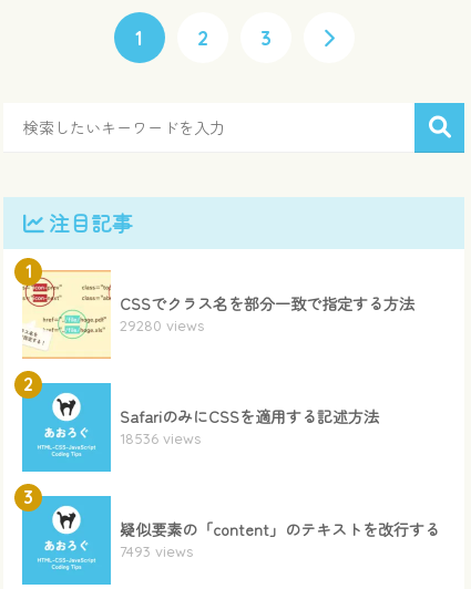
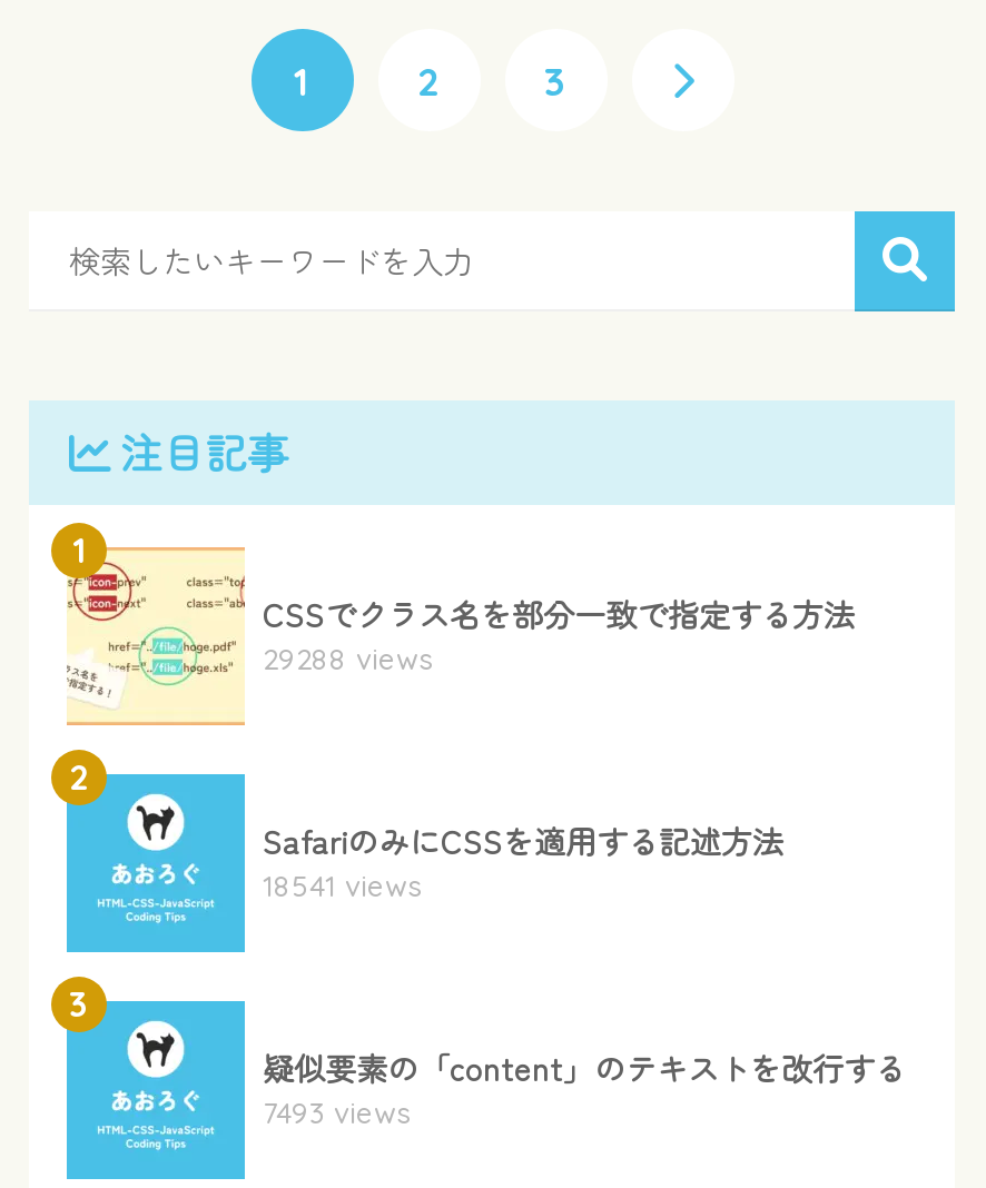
[120,316,204,334] 29280 views -> [263,640,432,675] 29288 views
[120,429,201,447] 18536 views -> [263,867,421,902] 18541 views

